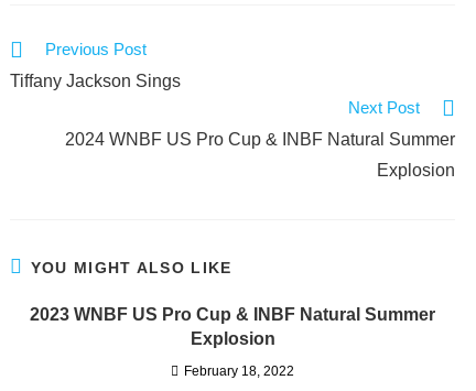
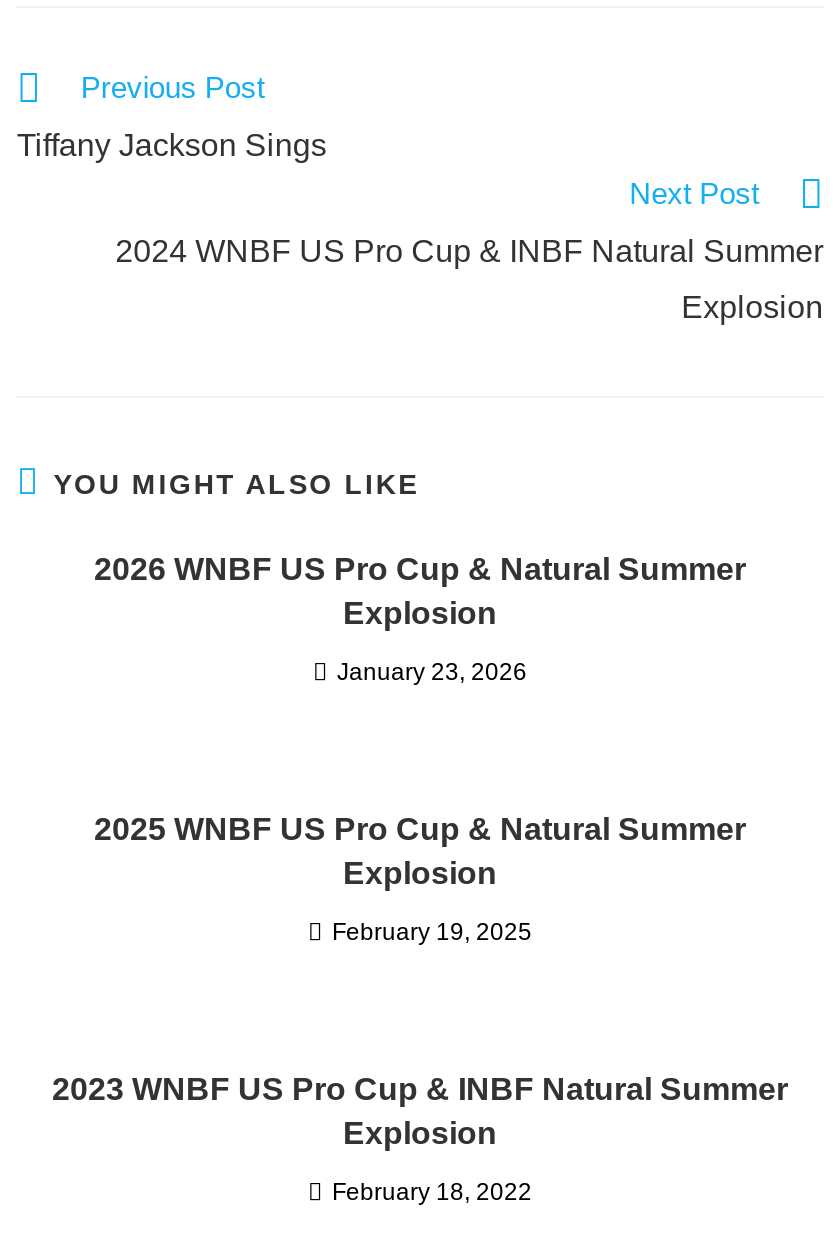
none -> [94,552,746,686] 2026 WNBF US Pro Cup & Natural Summer | Explosion | January 23, 2026
none -> [94,812,746,946] 2025 WNBF US Pro Cup & Natural Summer | Explosion | February 19, 2025

